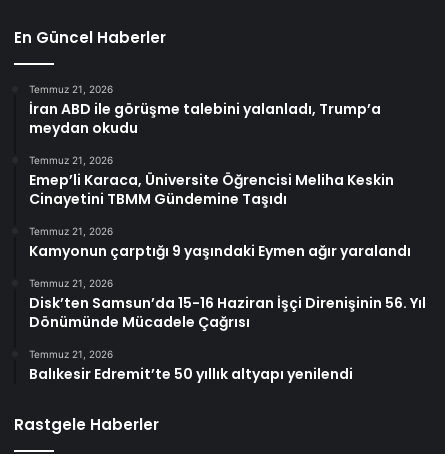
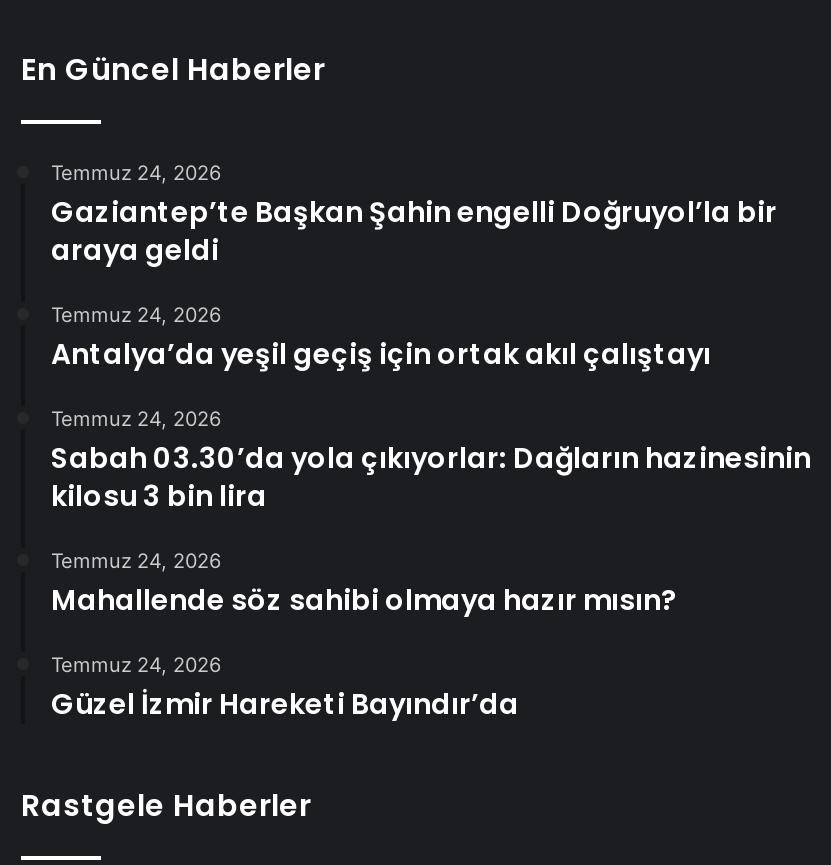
[29,82,381,137] Temmuz 21, 2026 | İran ABD ile görüşme talebini yalanladı, Trump’a | meydan okudu -> [51,159,777,269] Temmuz 24, 2026 | Gaziantep’te Başkan Şahin engelli Doğruyol’la bir | araya geldi
[29,153,394,208] Temmuz 21, 2026 | Emep’li Karaca, Üniversite Öğrencisi Meliha Keskin | Cinayetini TBMM Gündemine Taşıdı -> [51,301,711,373] Temmuz 24, 2026 | Antalya’da yeşil geçiş için ortak akıl çalıştayı
[29,224,411,260] Temmuz 21, 2026 | Kamyonun çarptığı 9 yaşındaki Eymen ağır yaralandı -> [51,405,811,515] Temmuz 24, 2026 | Sabah 03.30’da yola çıkıyorlar: Dağların hazinesinin | kilosu 3 bin lira
[29,276,426,331] Temmuz 21, 2026 | Disk’ten Samsun’da 15-16 Haziran İşçi Direnişinin 56. Yıl | Dönümünde Mücadele Çağrısı -> [51,547,677,619] Temmuz 24, 2026 | Mahallende söz sahibi olmaya hazır mısın?
[29,347,353,383] Temmuz 21, 2026 | Balıkesir Edremit’te 50 yıllık altyapı yenilendi -> [51,651,519,723] Temmuz 24, 2026 | Güzel İzmir Hareketi Bayındır’da

